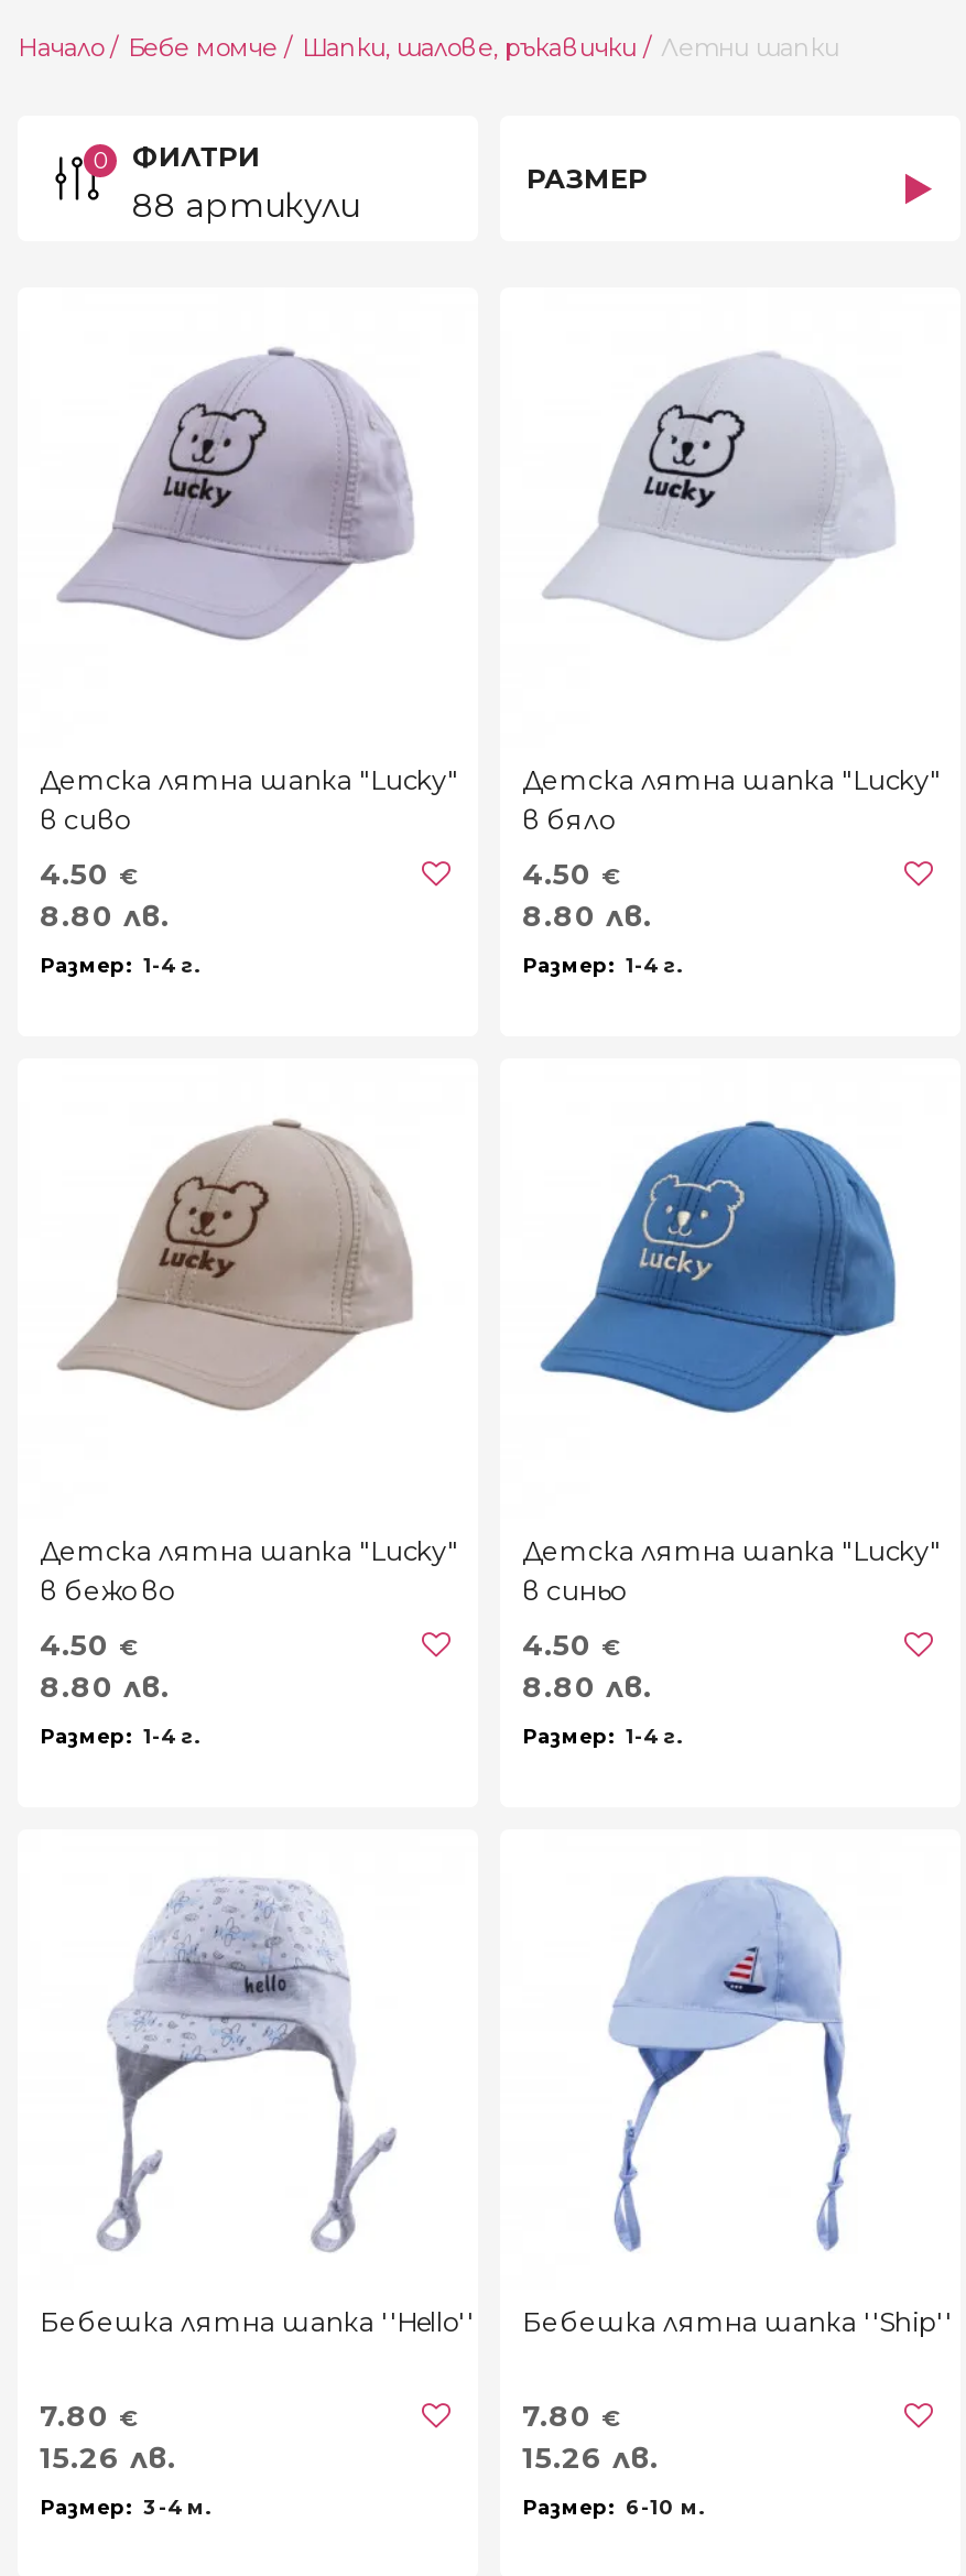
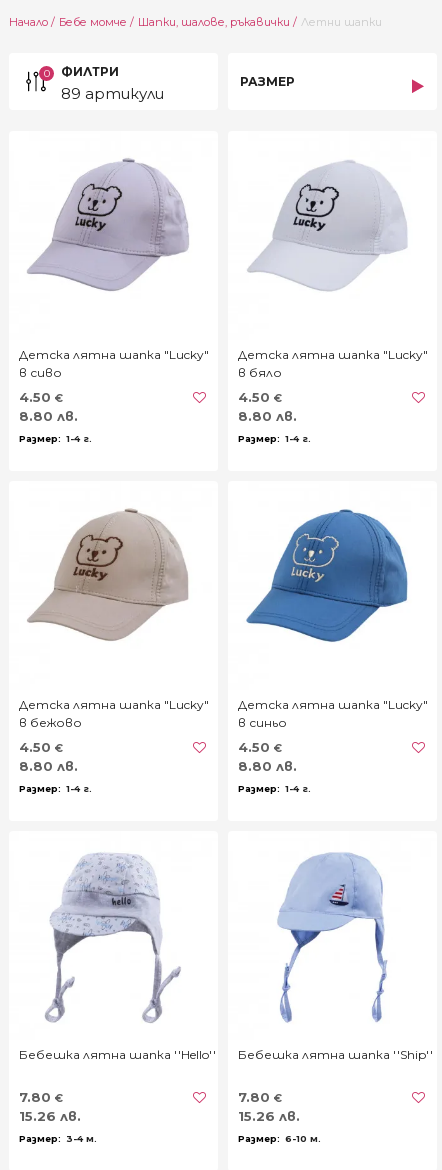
[132,184,359,226] 88 артикули -> [61,84,164,103] 89 артикули

